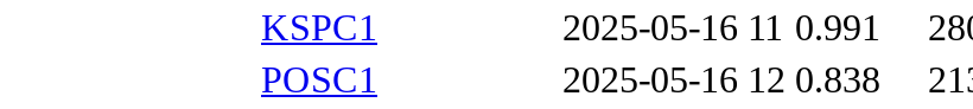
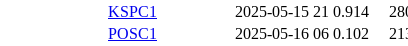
[562,8,880,48] 2025-05-16 11 0.991 -> [235,3,369,20] 2025-05-15 21 0.914
[562,60,880,100] 2025-05-16 12 0.838 -> [235,25,369,42] 2025-05-16 06 0.102

